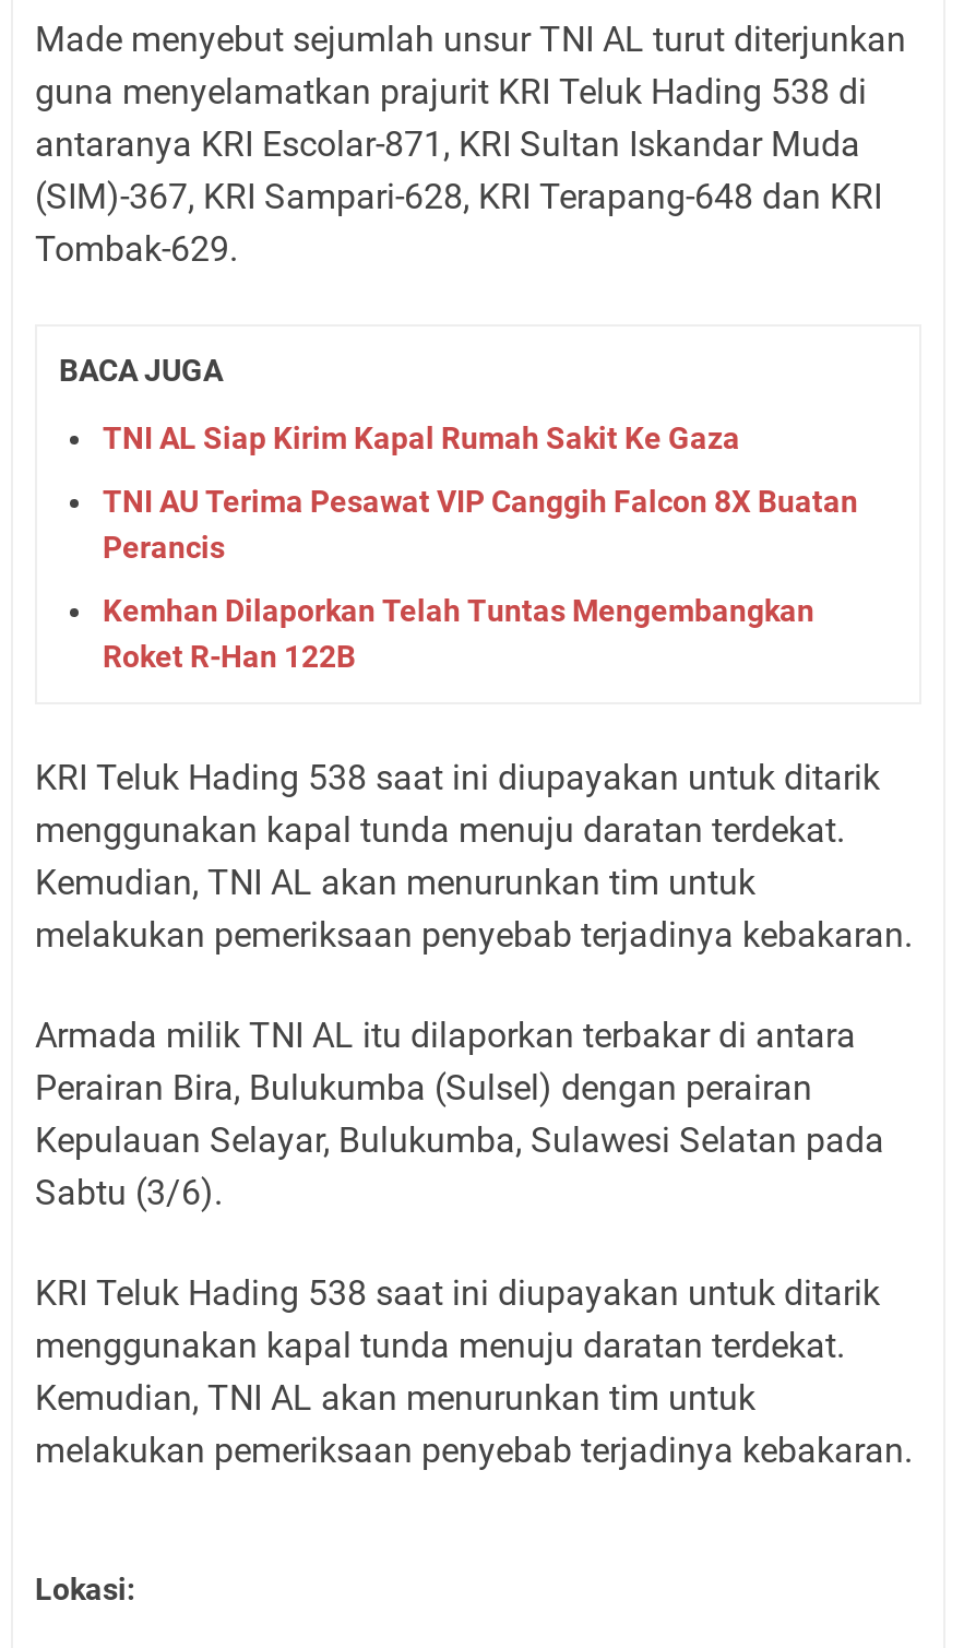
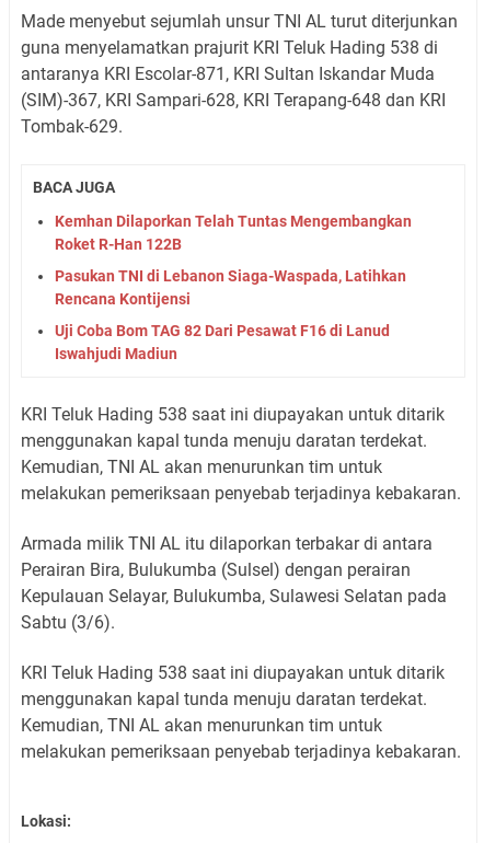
[103,420,858,564] TNI AL Siap Kirim Kapal Rumah Sakit Ke Gaza | TNI AU Terima Pesawat VIP Canggih Falcon 8X Buatan | Perancis -> none
moved [103,592,814,673] -> [55,212,412,252]: Kemhan Dilaporkan Telah Tuntas Mengembangkan | Roket R-Han 122B
none -> [55,267,406,362] Pasukan TNI di Lebanon Siaga-Waspada, Latihkan | Rencana Kontijensi | Uji Coba Bom TAG 82 Dari Pesawat F16 di Lanud | Iswahjudi Madiun

